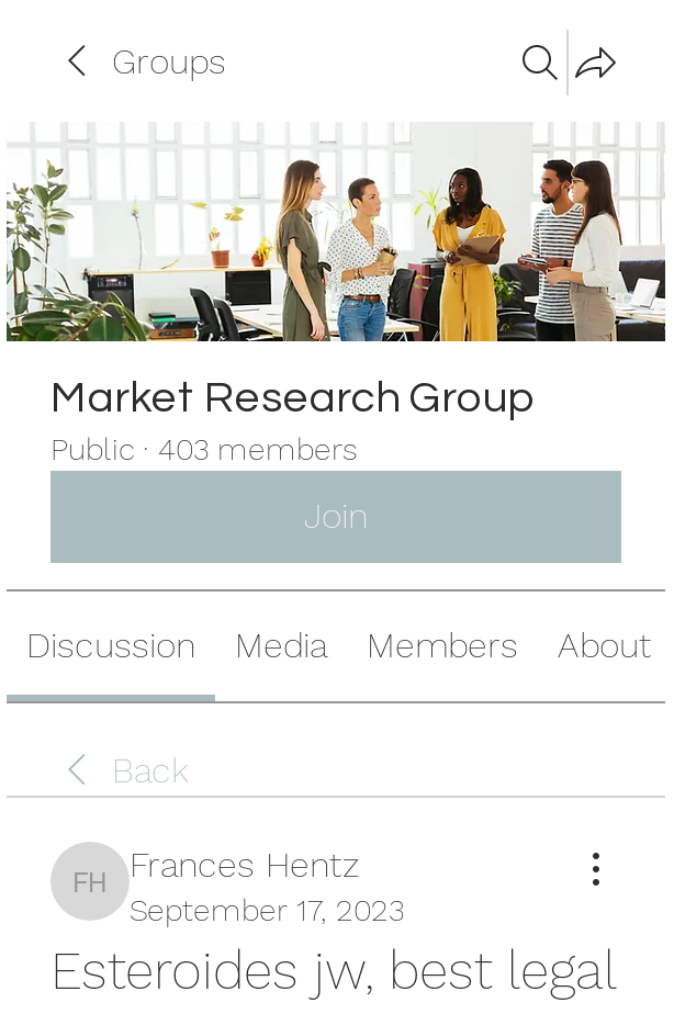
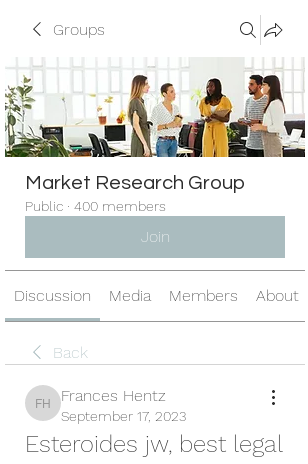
[50,431,358,466] Public · 403 members -> [25,198,166,214] Public · 400 members

